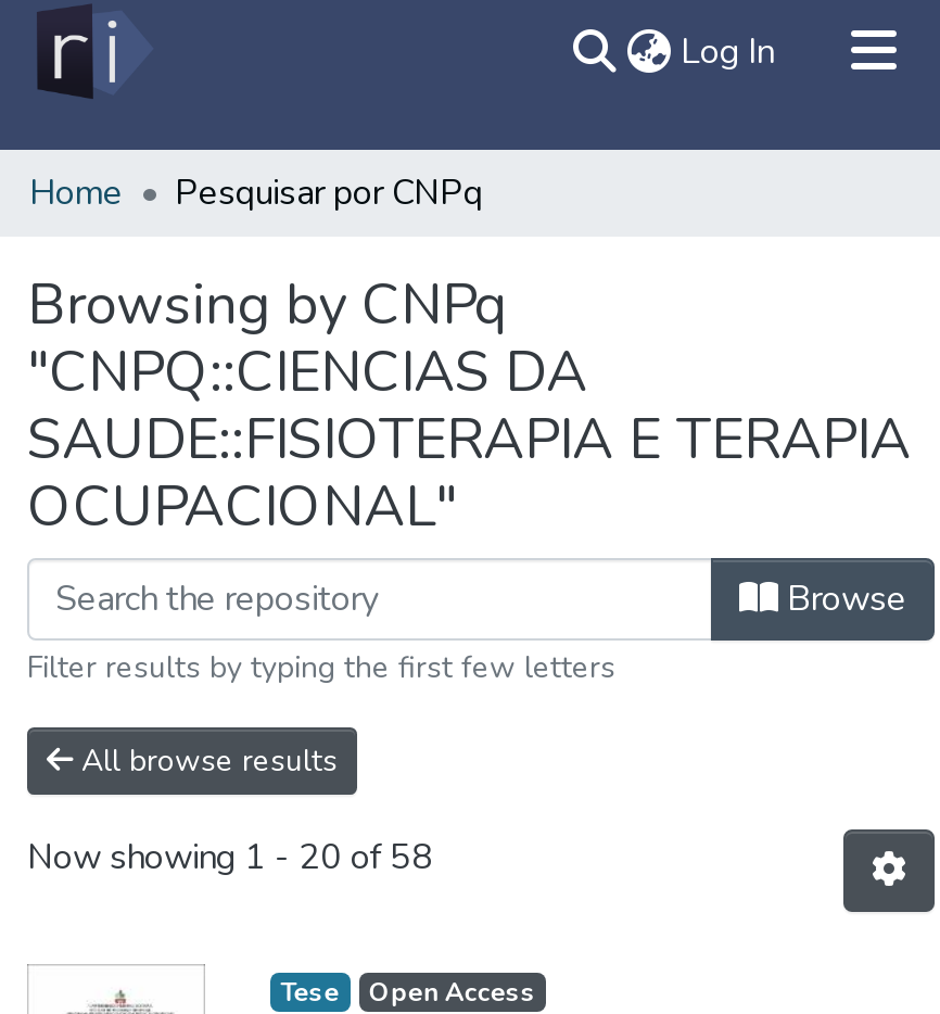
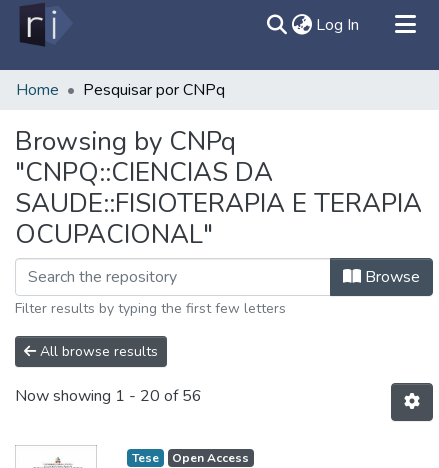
[27,834,433,882] Now showing 1 - 20 of 58 -> [15,385,202,407] Now showing 1 - 20 of 56

